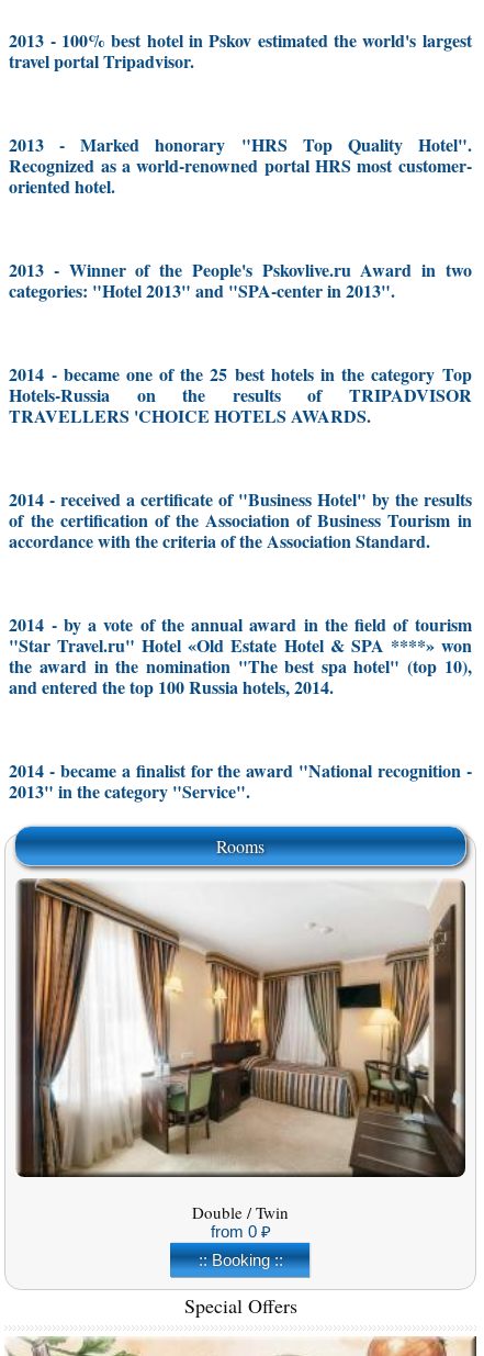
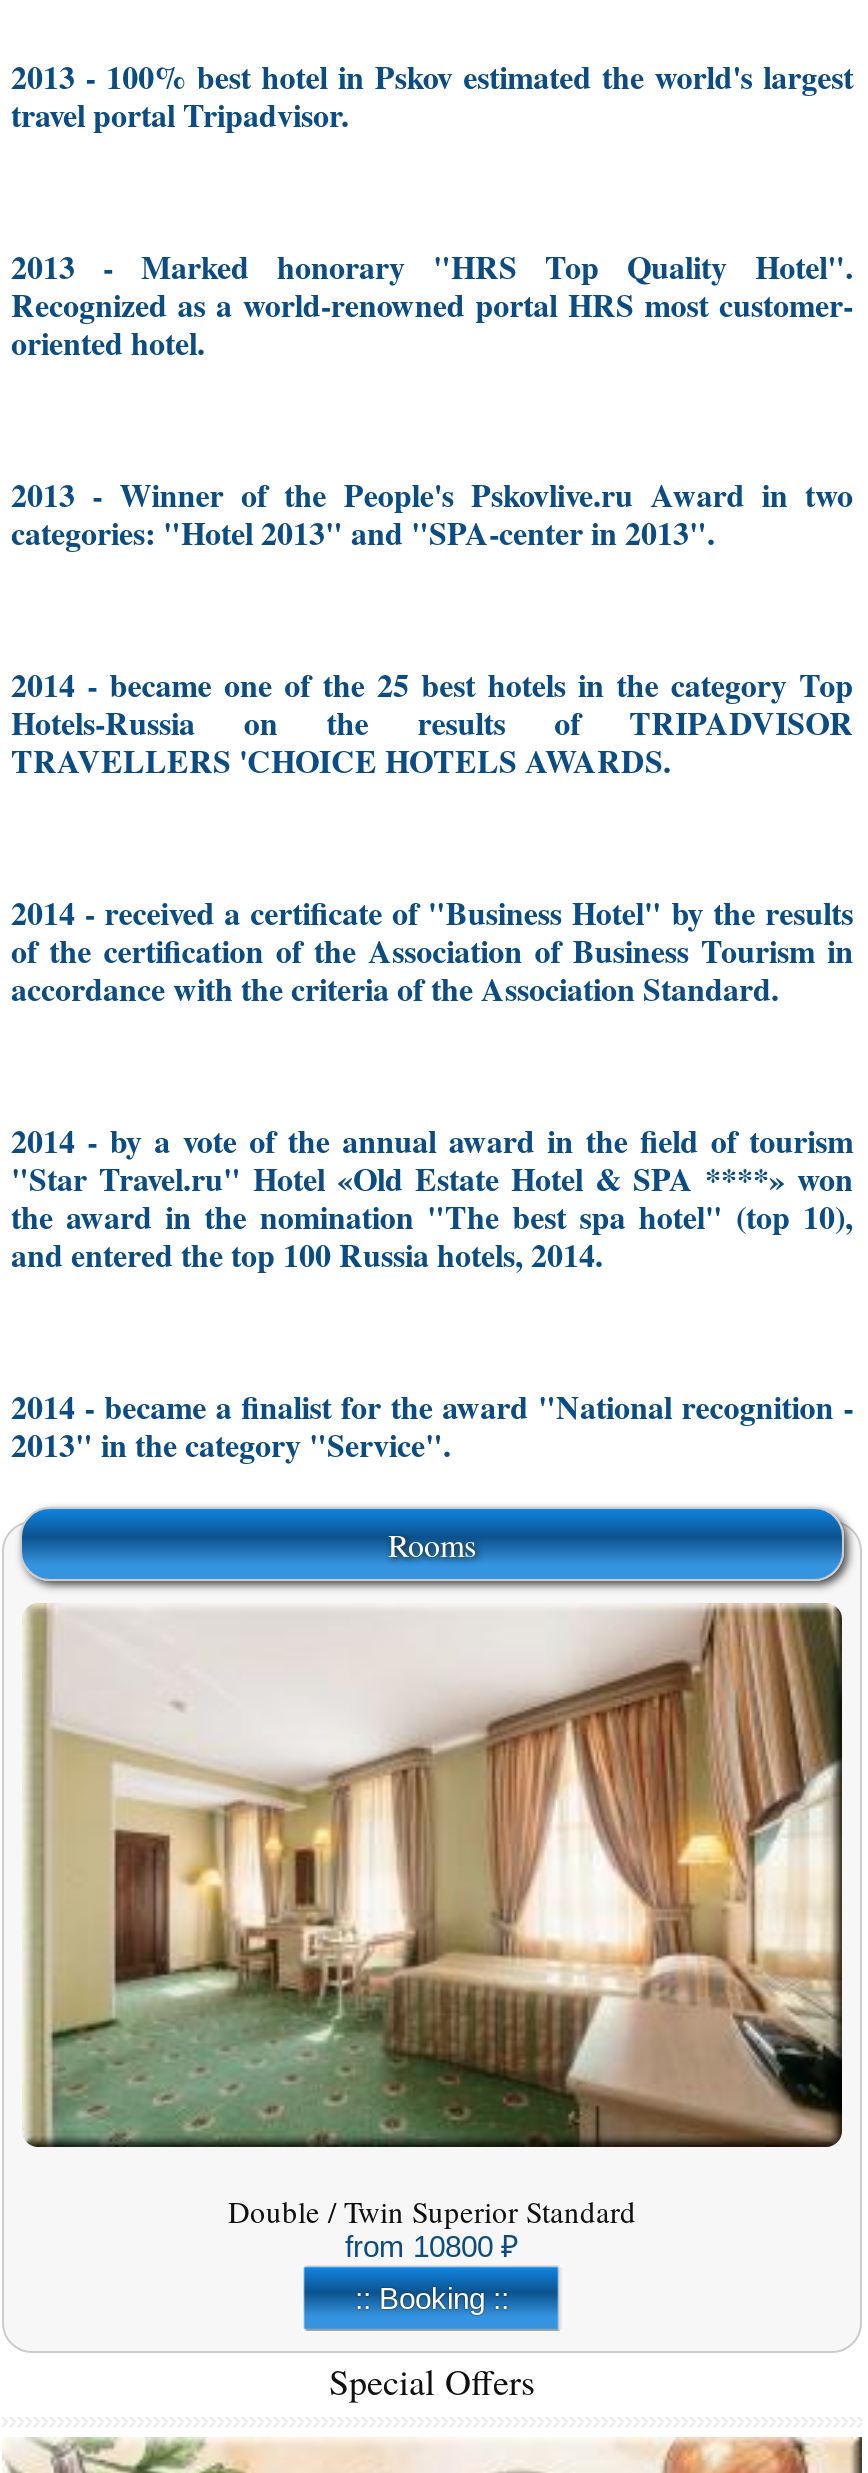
[16,878,465,1241] [image] | Double / Twin | from 0 -> [26,1603,842,2263] [image] | Double / Twin Superior Standard | from 10800

